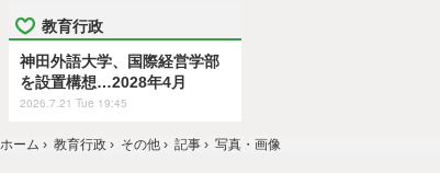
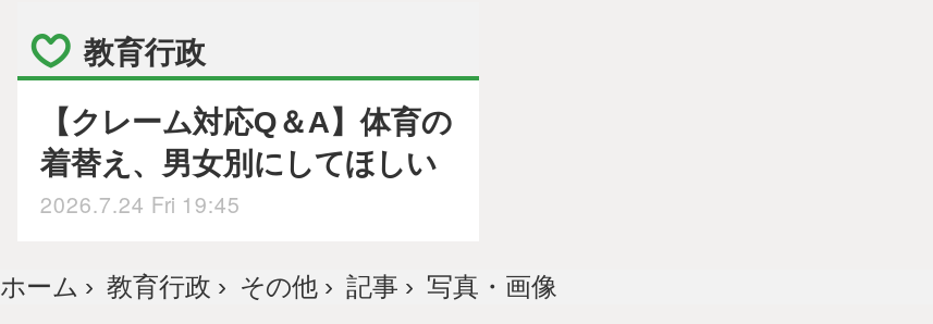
[20,52,220,110] 神田外語大学、国際経営学部 | を設置構想…2028年4月 | 2026.7.21 Tue 19:45 -> [40,104,452,219] 【クレーム対応Q＆A】体育の | 着替え、男女別にしてほしい | 2026.7.24 Fri 19:45

